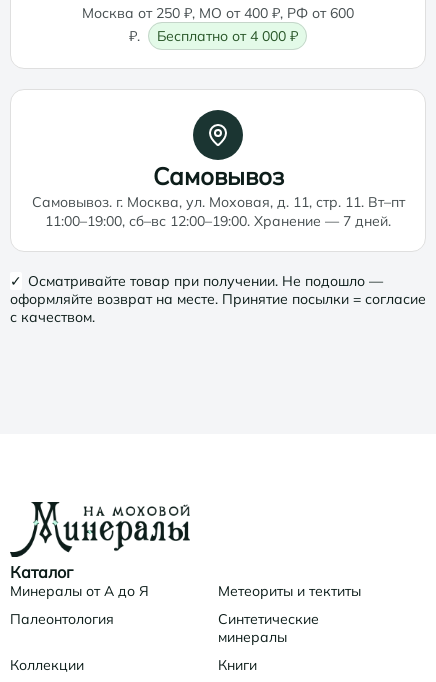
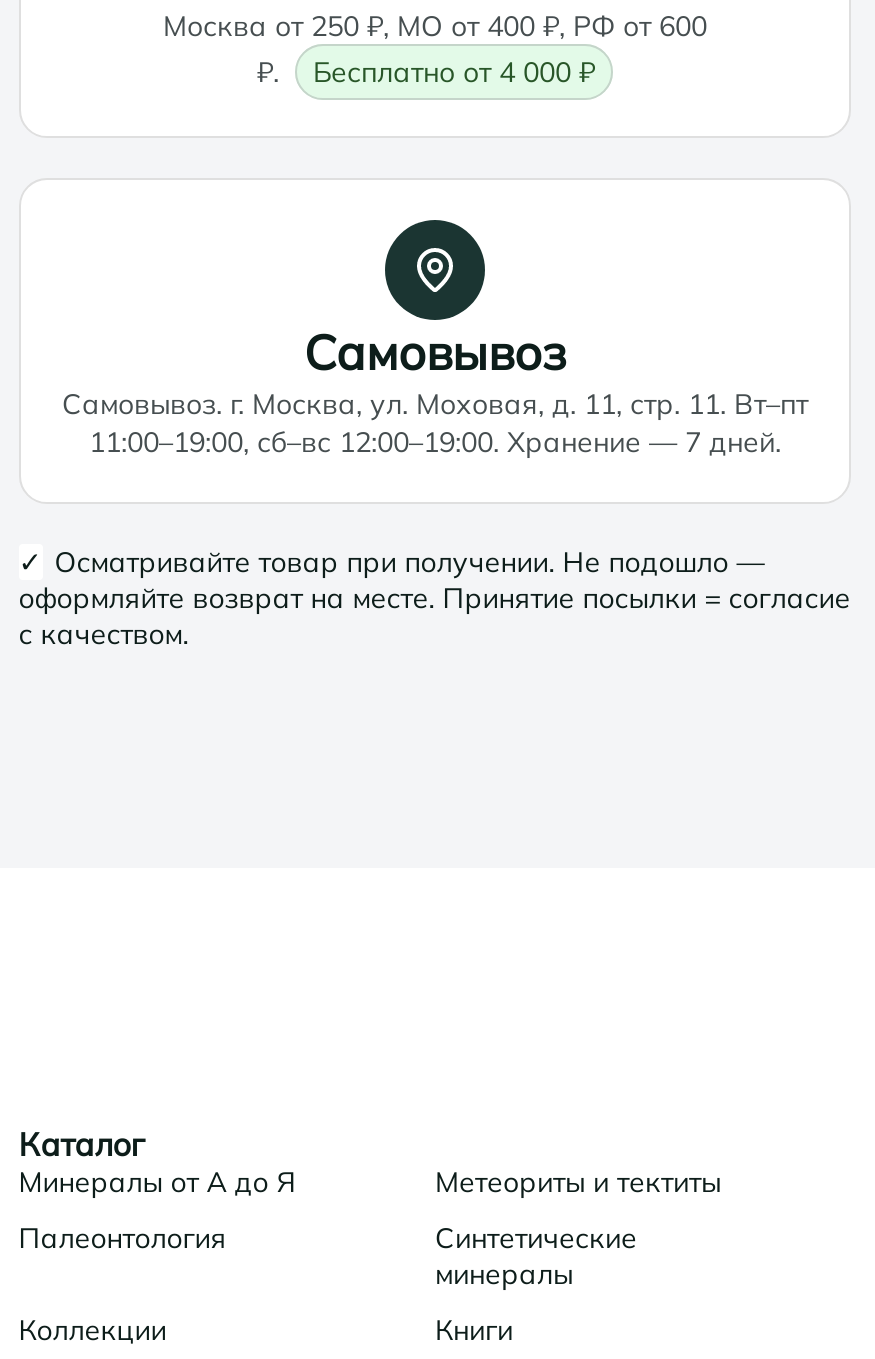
[9,501,191,558] [image] -> none

